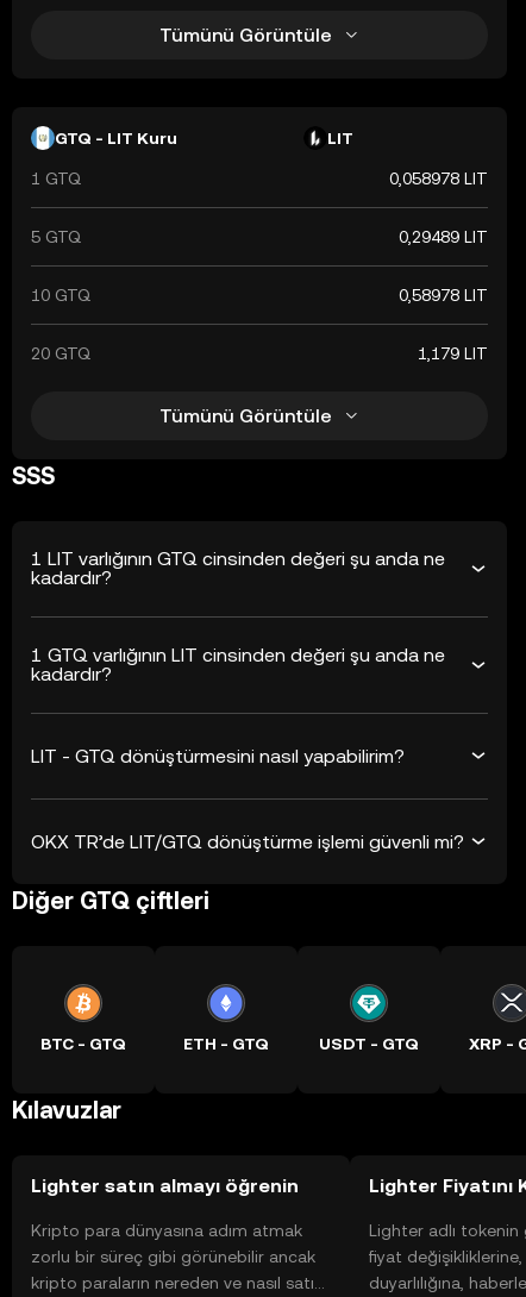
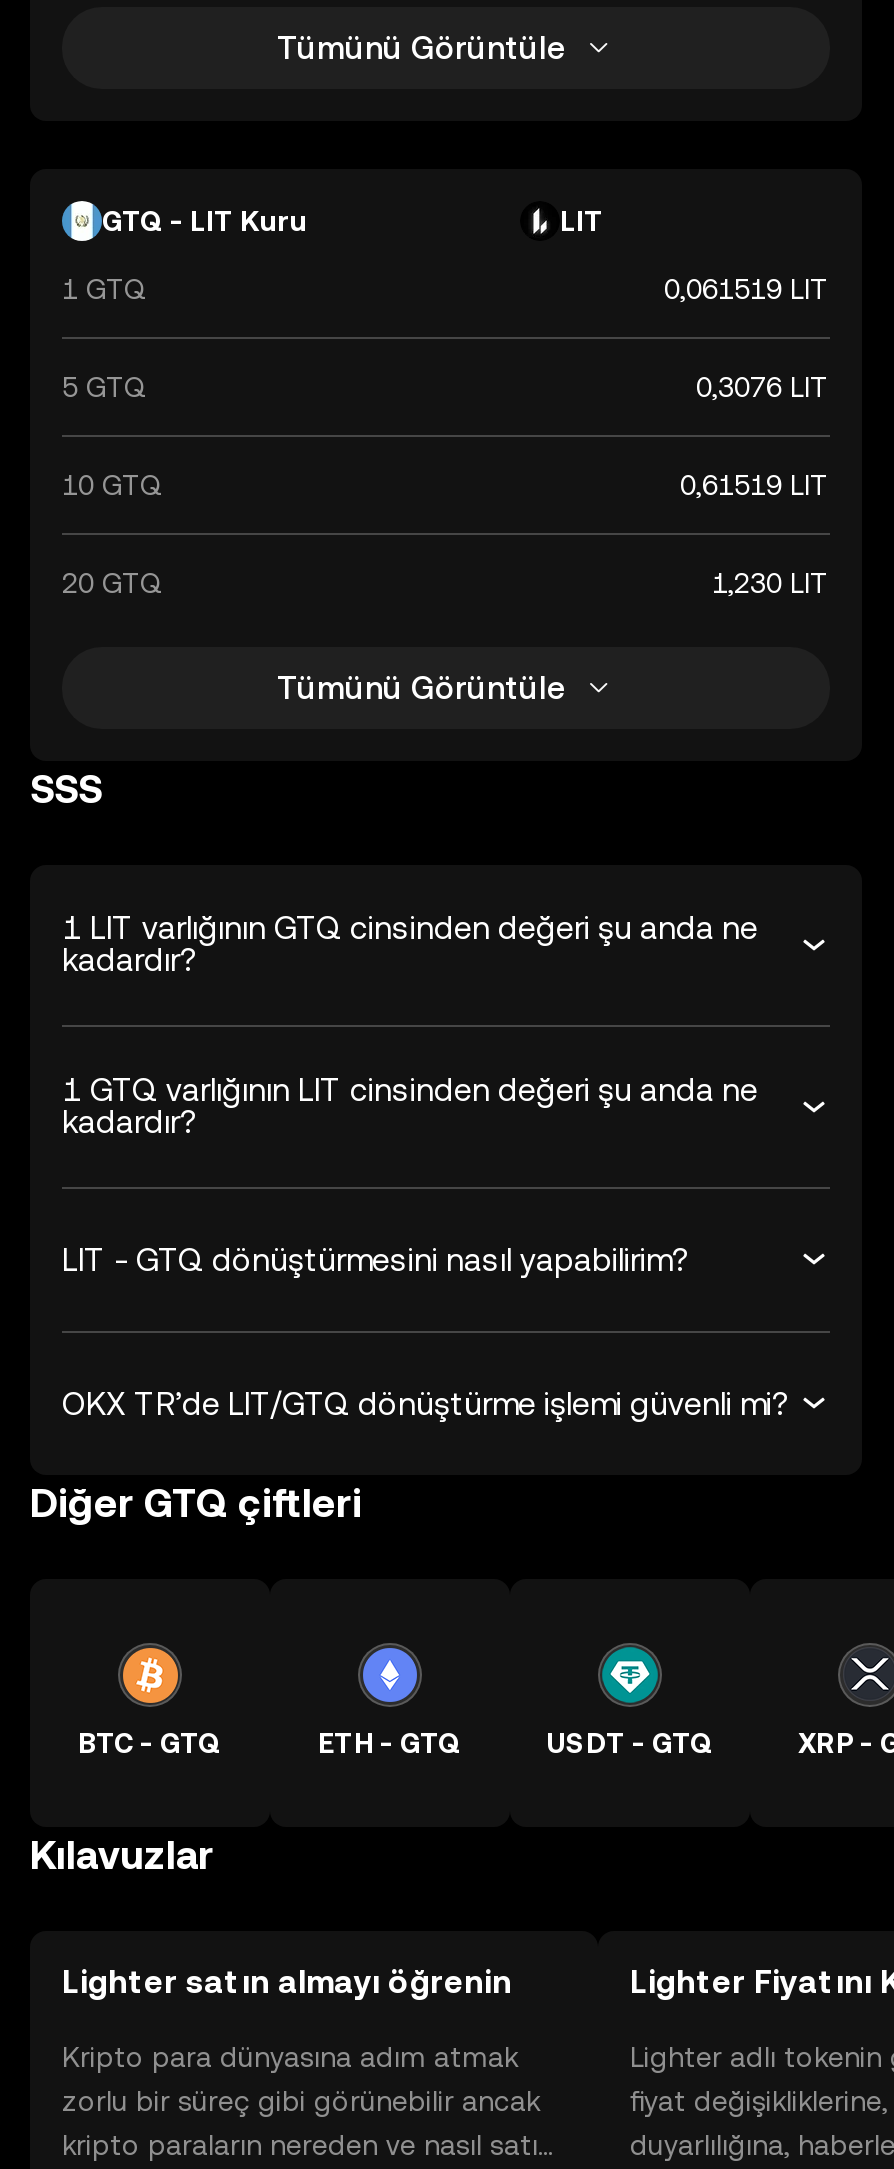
[389,169,488,188] 0,058978 LIT -> [664,273,830,305] 0,061519 LIT
[399,227,488,246] 0,29489 LIT -> [696,371,830,403] 0,3076 LIT
[399,286,488,305] 0,58978 LIT -> [680,469,830,501] 0,61519 LIT
[418,344,488,363] 1,179 LIT -> [712,567,830,599] 1,230 LIT

